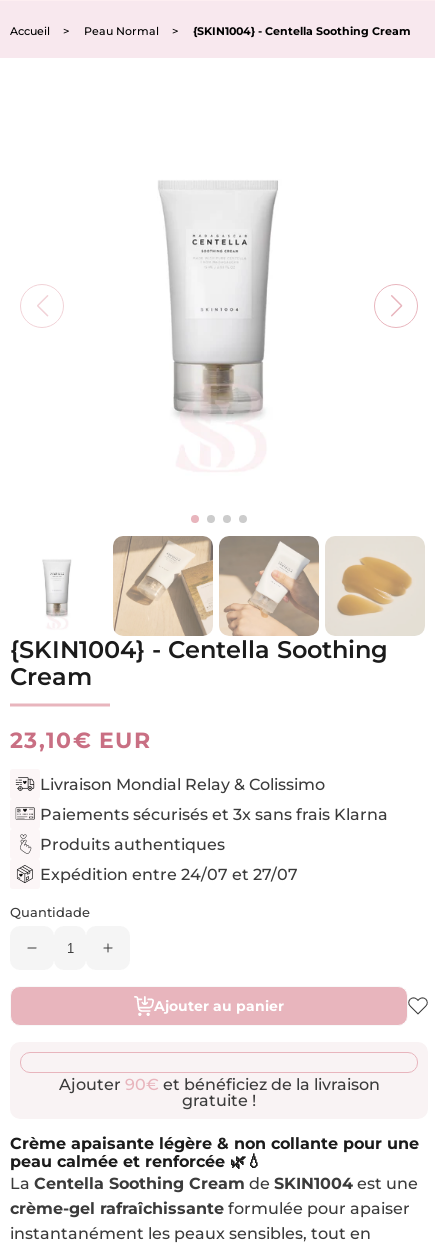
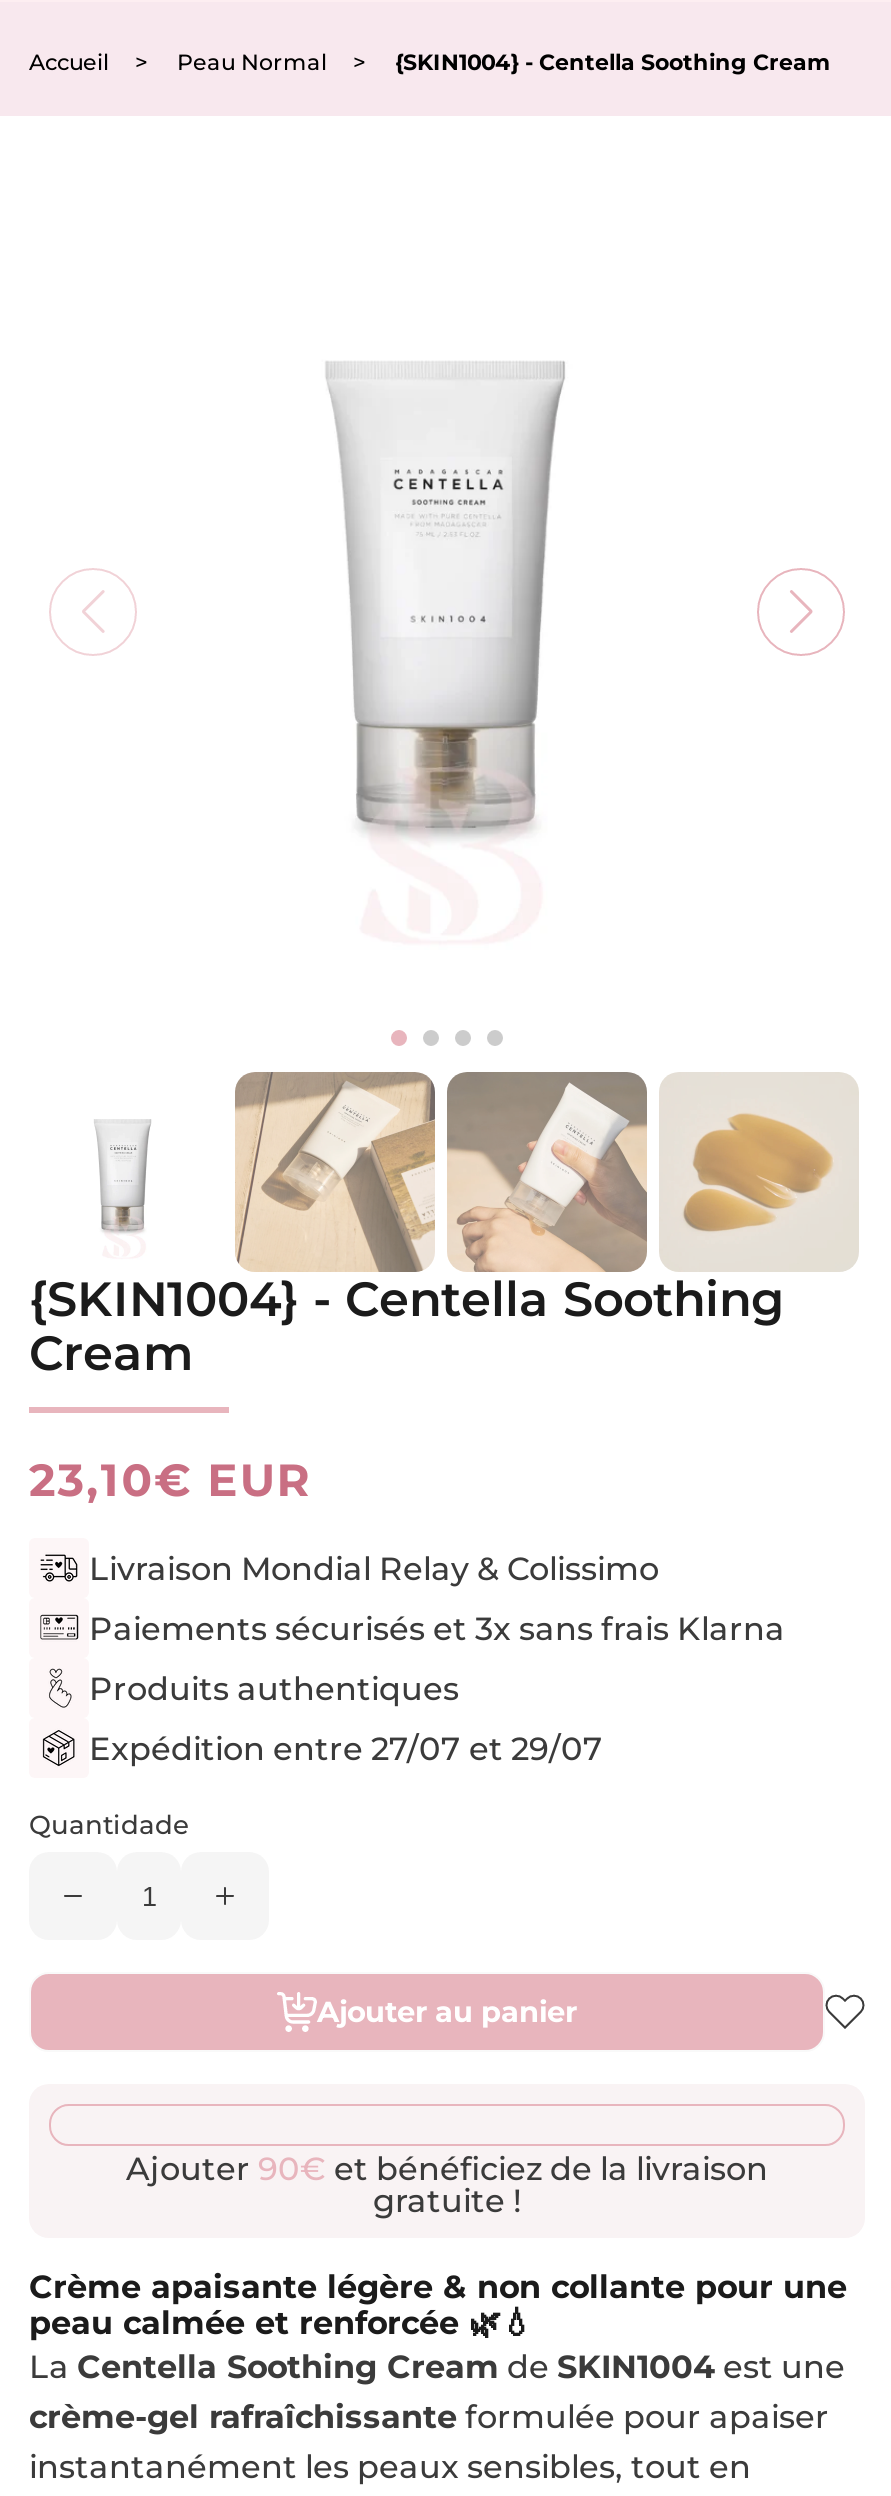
[40,864,298,883] Expédition entre 24/07 et 27/07 -> [89,1729,603,1767] Expédition entre 27/07 et 29/07

